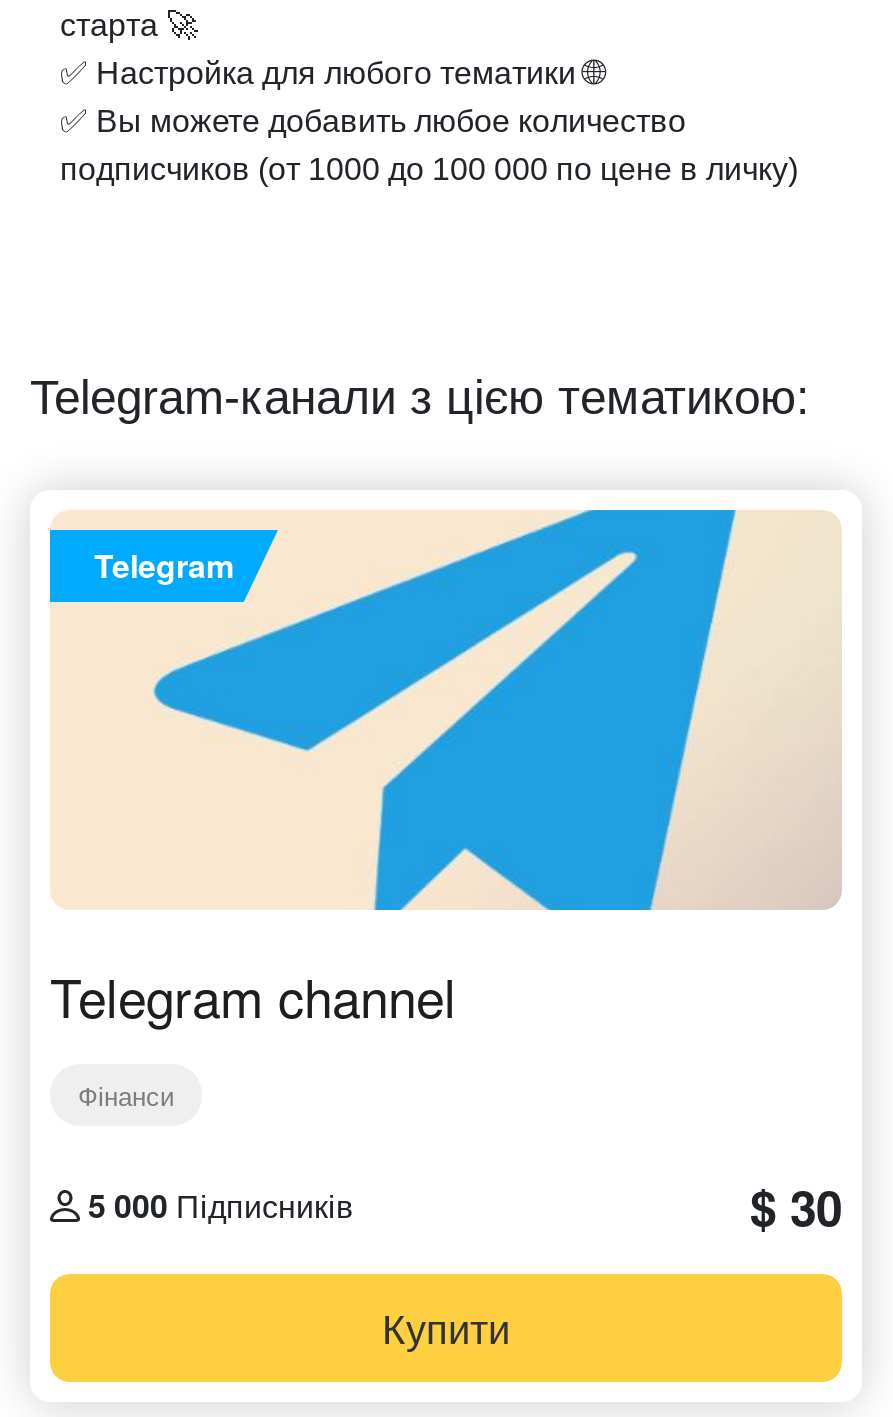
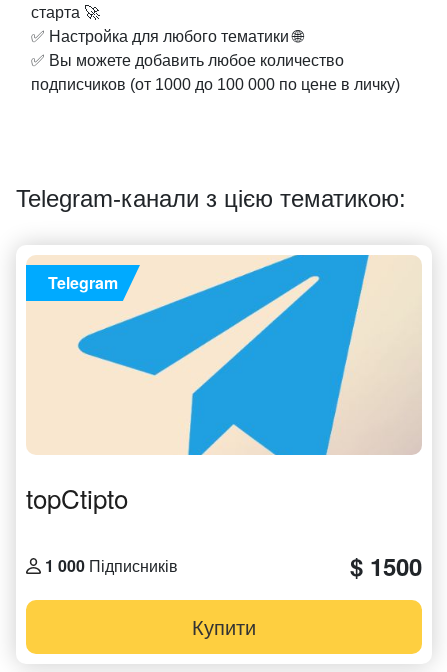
[50,958,842,1240] Telegram channel | Фінанси | 5 000 Підписників | $ 30 -> [26,479,422,583] topCtipto | 1 000 Підписників | $ 1500

